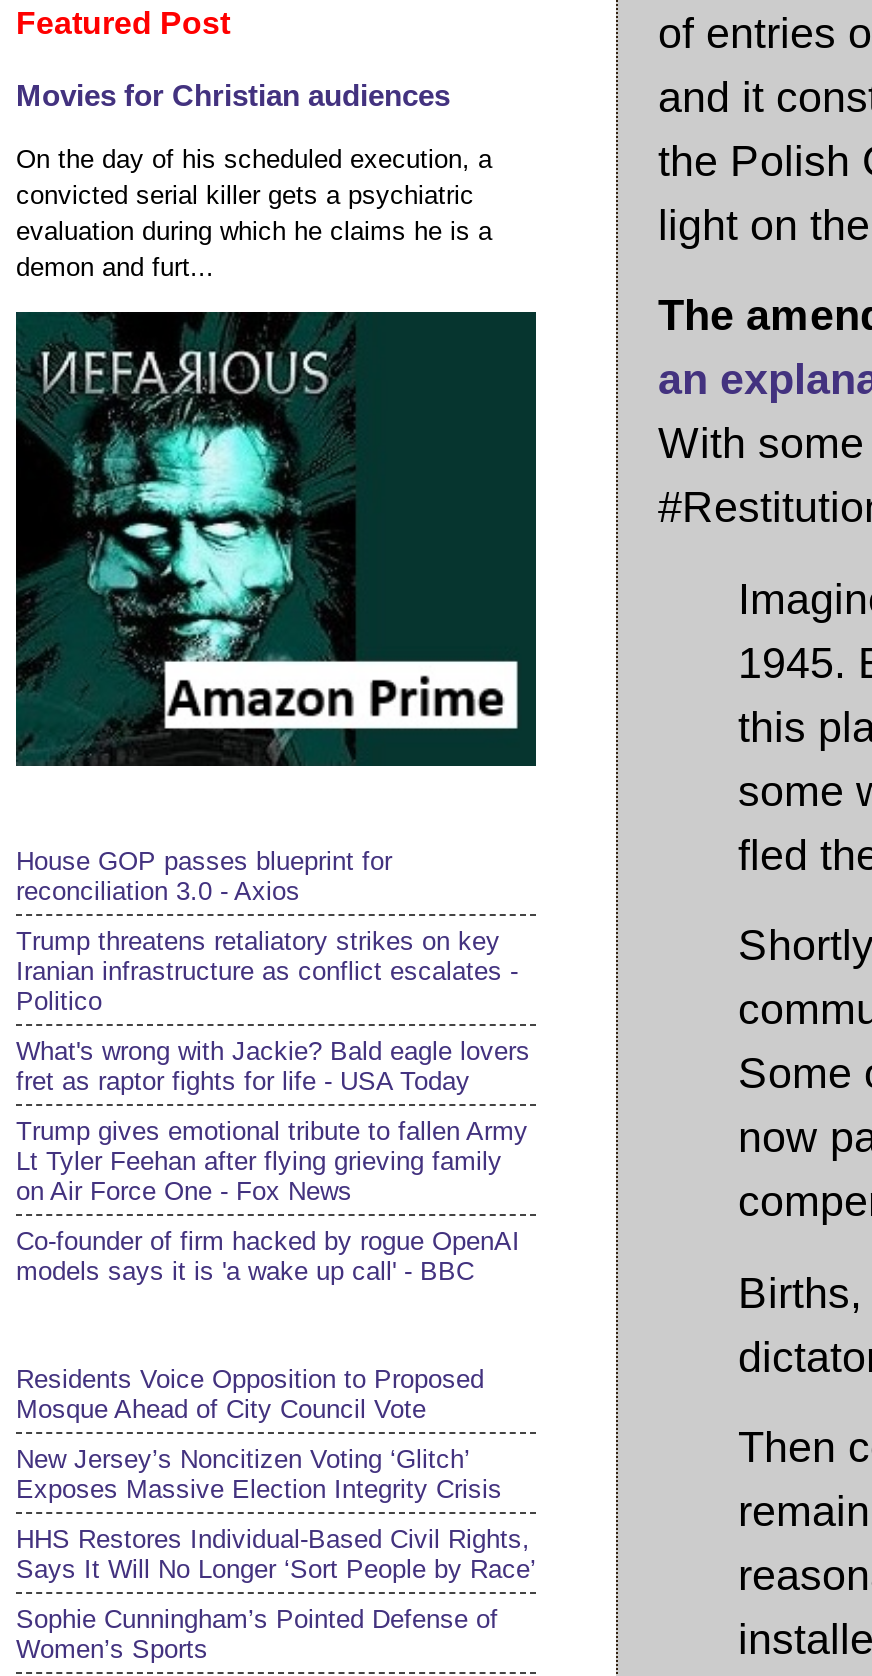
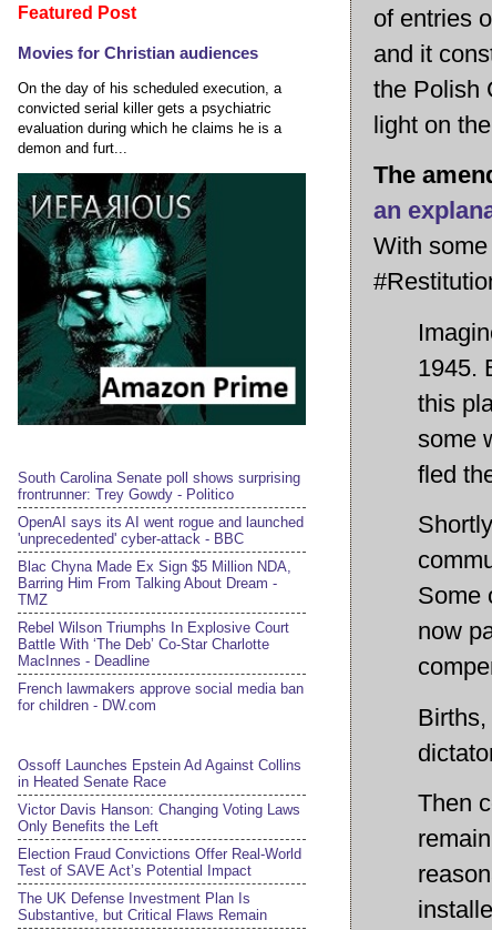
[16,846,392,906] House GOP passes blueprint for | reconciliation 3.0 - Axios -> [18,469,300,503] South Carolina Senate poll shows surprising | frontrunner: Trey Gowdy - Politico
[16,926,518,1016] Trump threatens retaliatory strikes on key | Iranian infrastructure as conflict escalates - | Politico -> [18,514,304,547] OpenAI says its AI went rogue and launched | 'unprecedented' cyber-attack - BBC
[16,1036,530,1096] What's wrong with Jackie? Bald eagle lovers | fret as raptor fights for life - USA Today -> [18,558,291,608] Blac Chyna Made Ex Sign $5 Million NDA, | Barring Him From Talking About Dream - | TMZ
[16,1116,528,1206] Trump gives emotional tribute to fallen Army | Lt Tyler Feehan after flying grieving family | on Air Force One - Fox News -> [18,619,289,669] Rebel Wilson Triumphs In Explosive Court | Battle With ‘The Deb’ Co-Star Charlotte | MacInnes - Deadline
[16,1226,520,1286] Co-founder of firm hacked by rogue OpenAI | models says it is 'a wake up call' - BBC -> [18,680,304,713] French lawmakers approve social media ban | for children - DW.com
[16,1364,484,1424] Residents Voice Opposition to Proposed | Mosque Ahead of City Council Vote -> [18,757,301,790] Ossoff Launches Epstein Ad Against Collins | in Heated Senate Race
[16,1444,502,1504] New Jersey’s Noncitizen Voting ‘Glitch’ | Exposes Massive Election Integrity Crisis -> [18,801,300,834] Victor Davis Hanson: Changing Voting Laws | Only Benefits the Left
[16,1524,536,1584] HHS Restores Individual-Based Civil Rights, | Says It Will No Longer ‘Sort People by Race’ -> [18,845,301,879] Election Fraud Convictions Offer Real-World | Test of SAVE Act’s Potential Impact
[16,1604,498,1664] Sophie Cunningham’s Pointed Defense of | Women’s Sports -> [18,890,267,923] The UK Defense Investment Plan Is | Substantive, but Critical Flaws Remain

